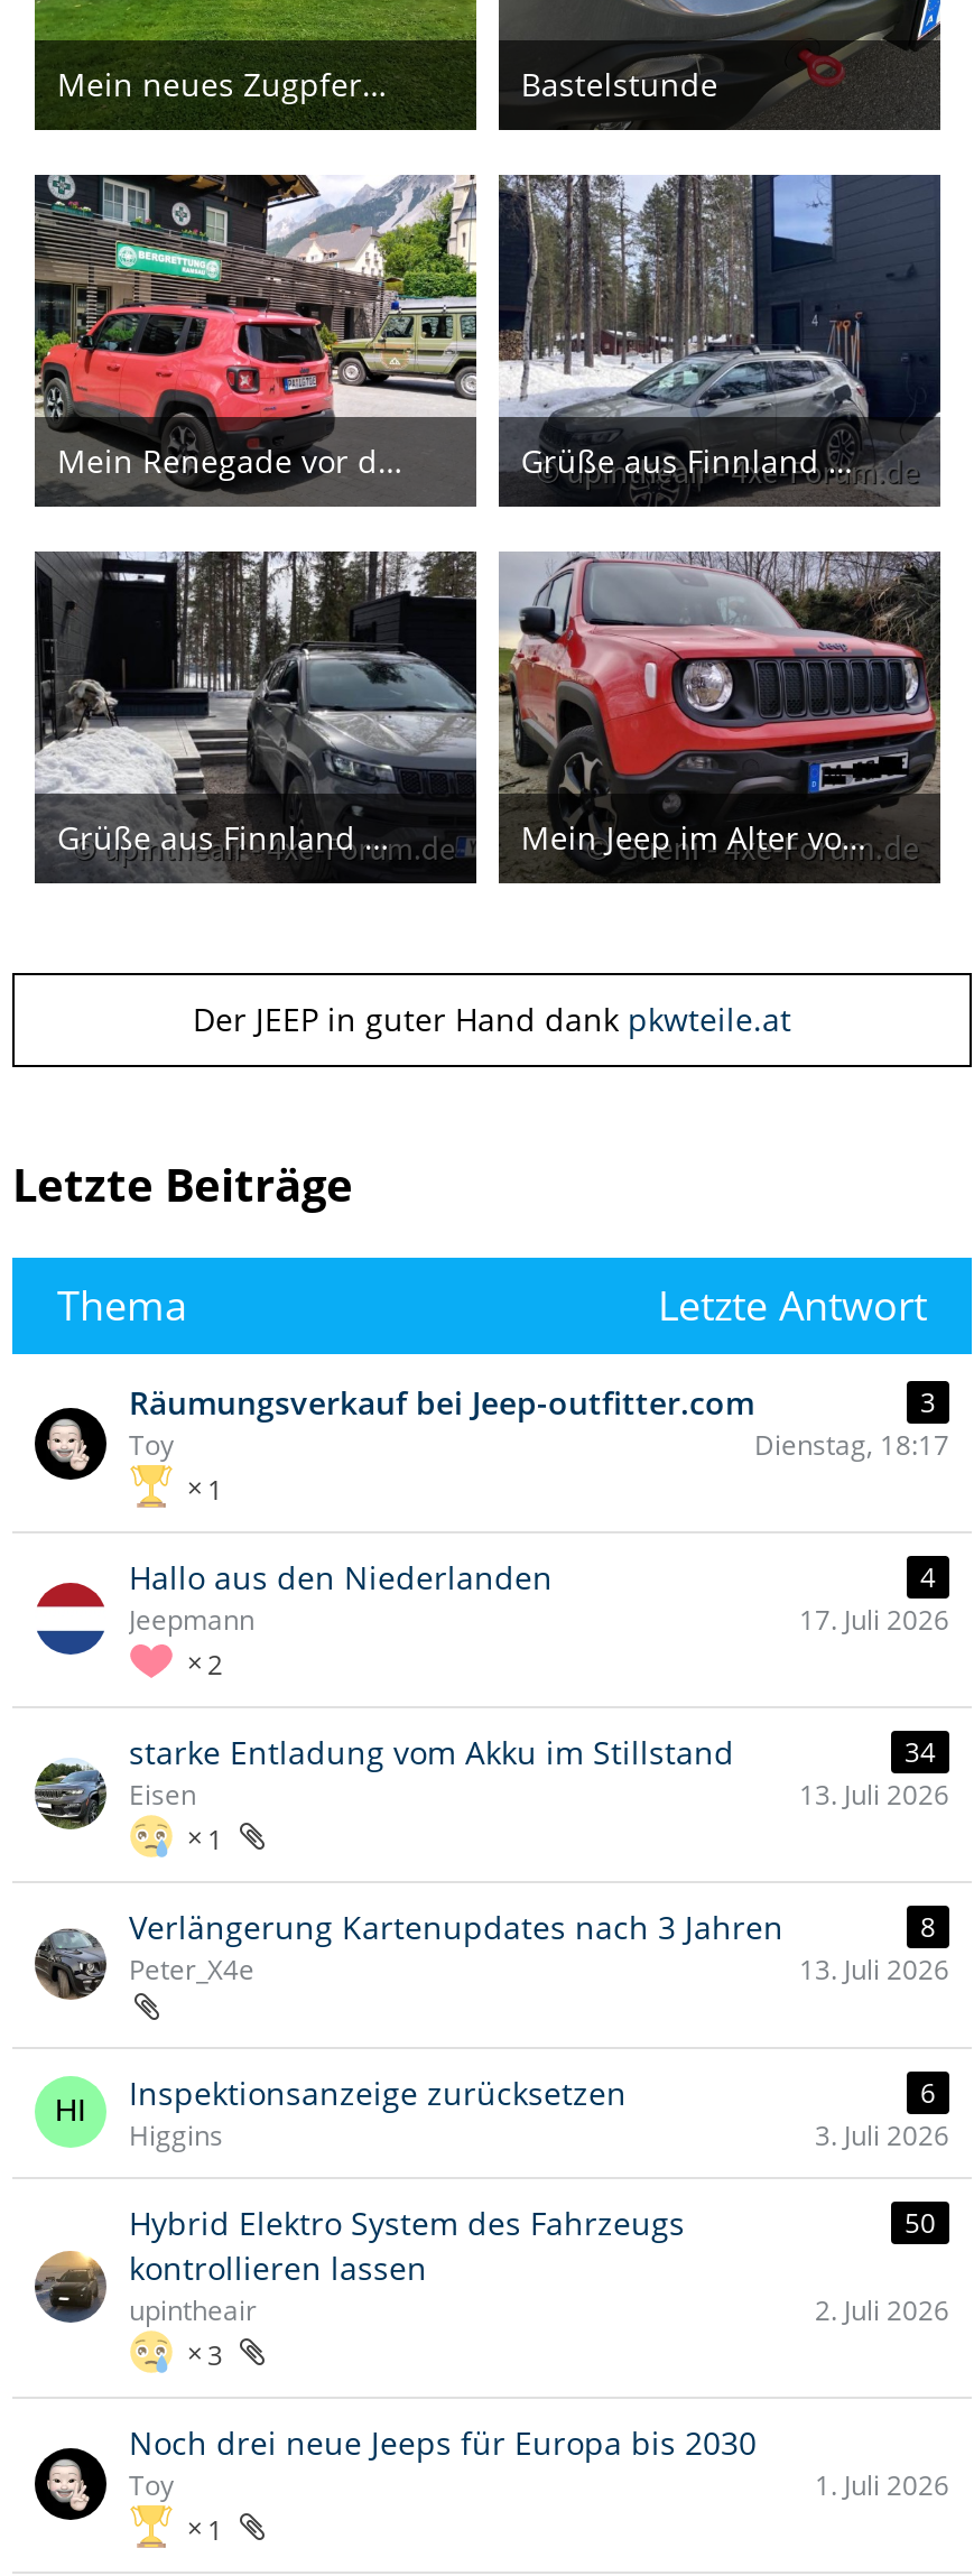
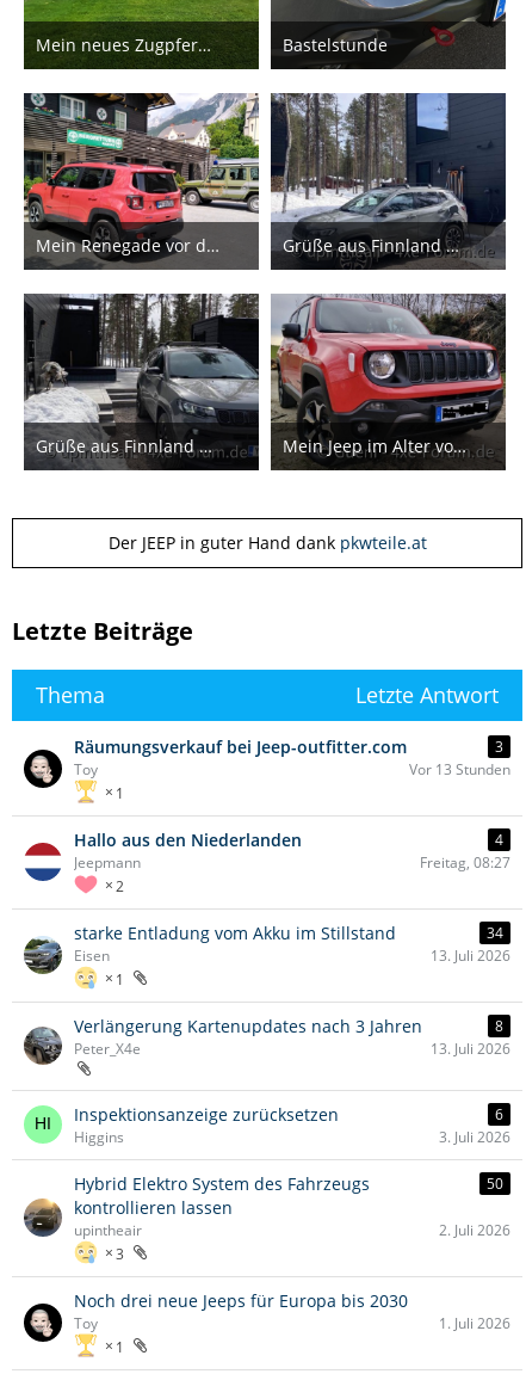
[754,1425,949,1463] Dienstag, 18:17 -> [409,759,510,779] Vor 13 Stunden
[799,1600,949,1638] 17. Juli 2026 -> [420,852,510,872] Freitag, 08:27

